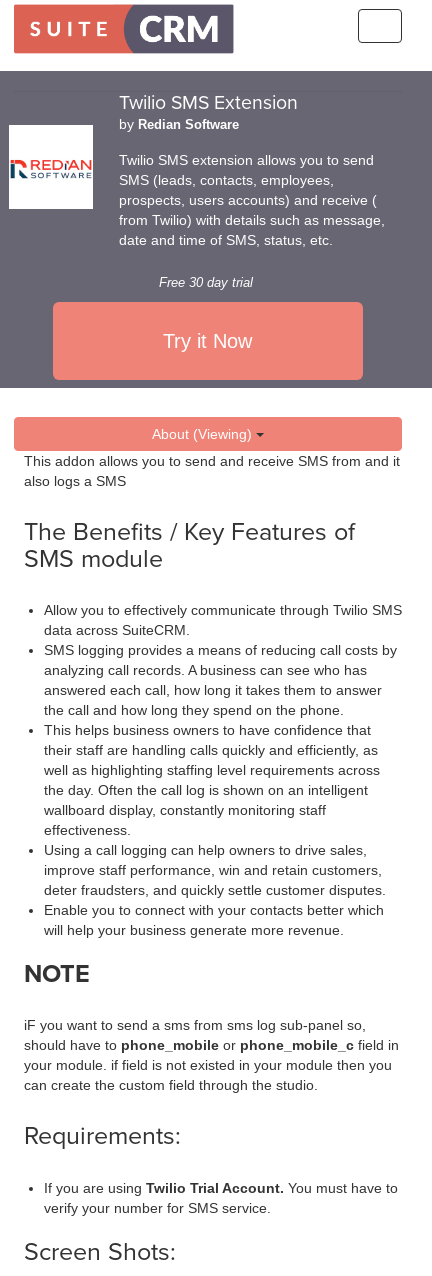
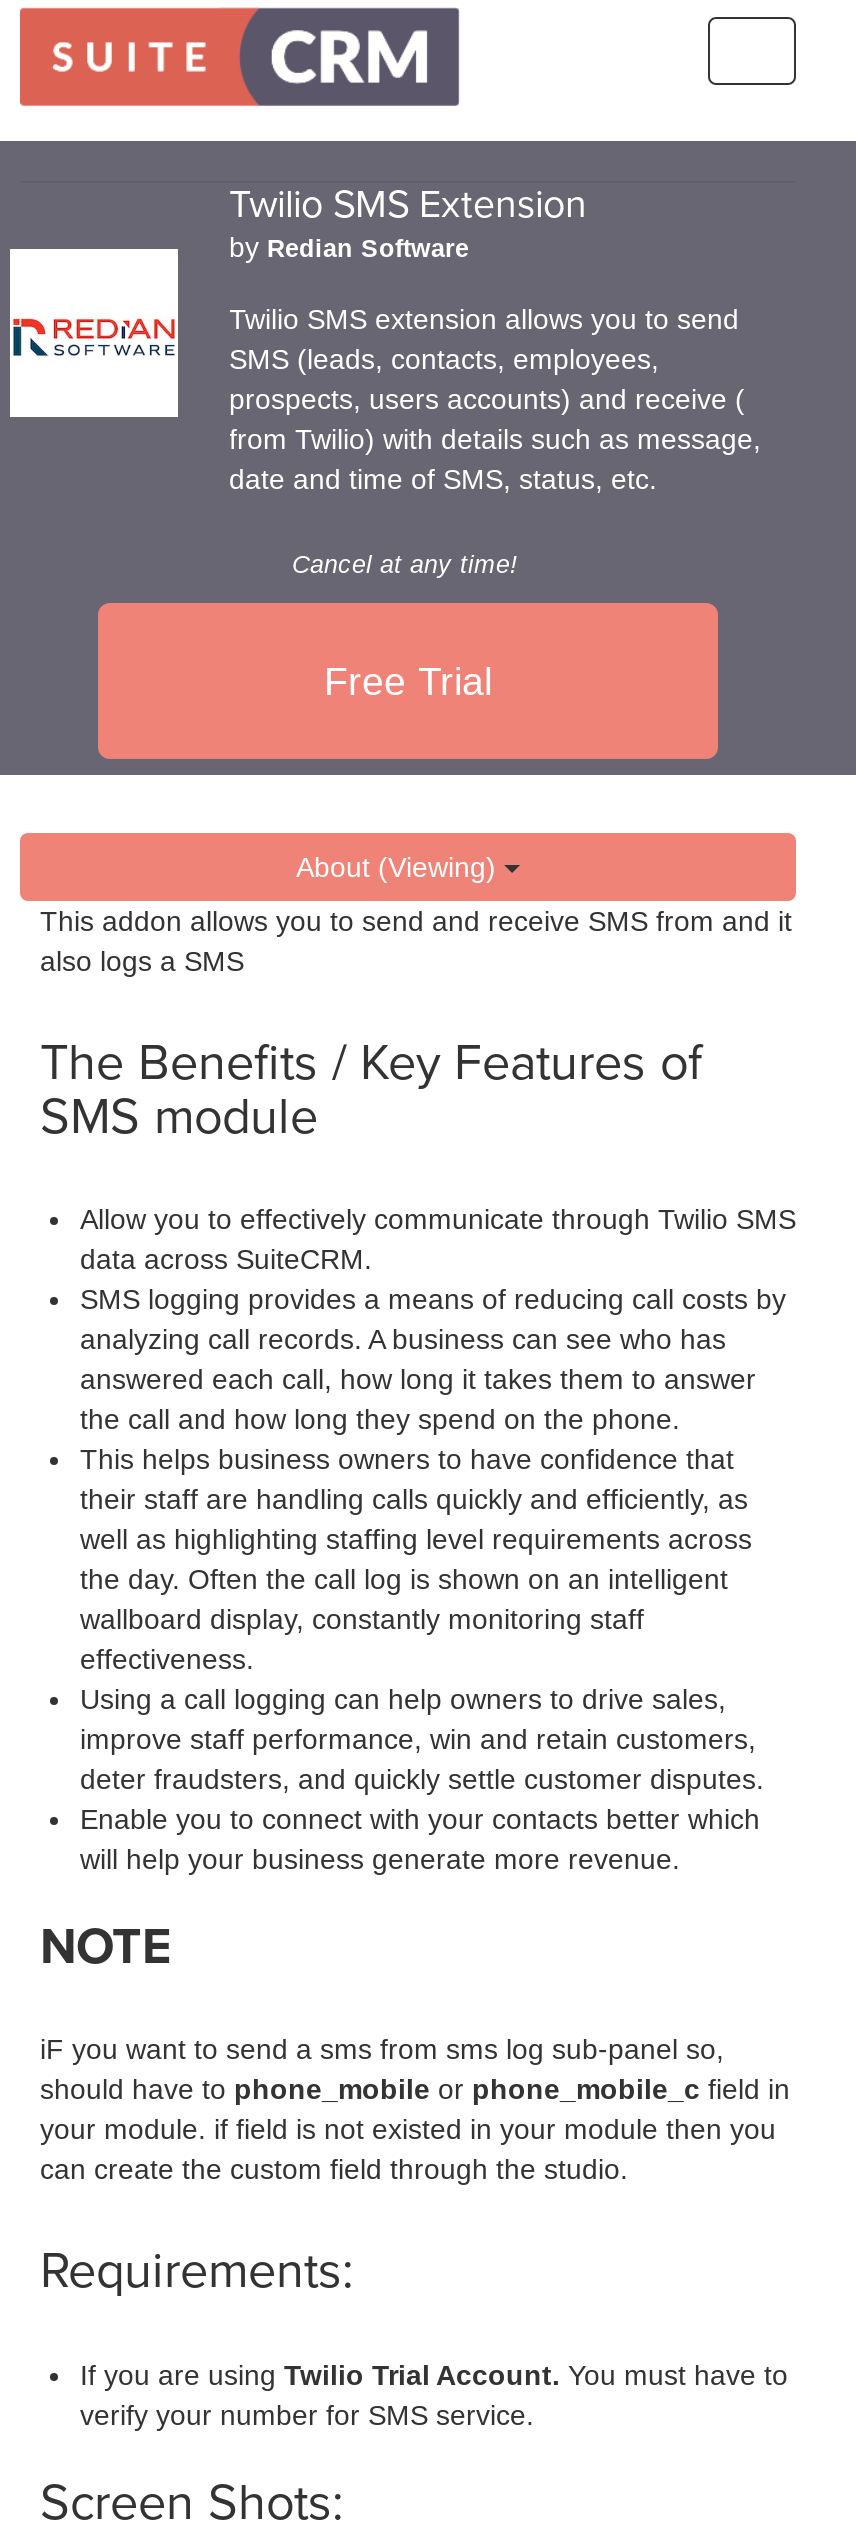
[159,276,253,290] Free 30 day trial -> [292,551,518,579] Cancel at any time!
[163,330,252,352] Try it Now -> [324,659,492,703] Free Trial

